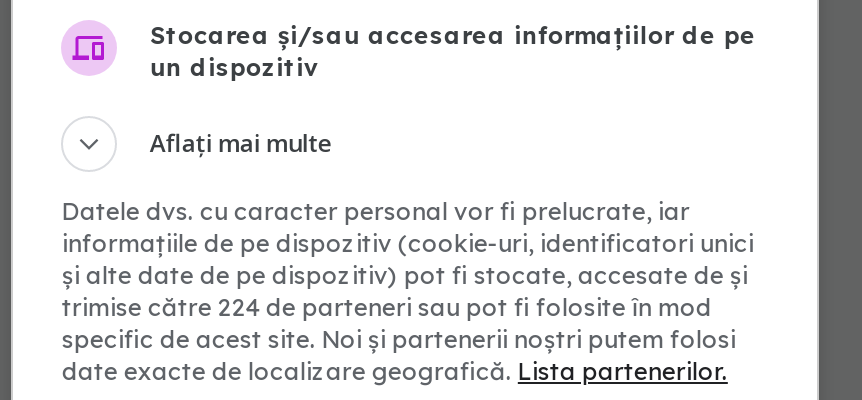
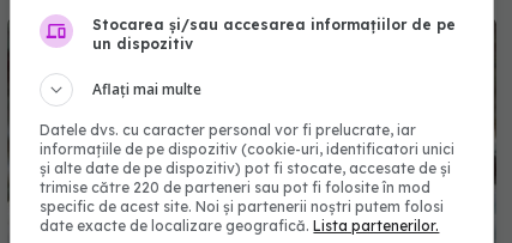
[62,292,712,322] trimise către 224 de parteneri sau pot fi folosite în mod -> [40,178,431,196] trimise către 220 de parteneri sau pot fi folosite în mod

